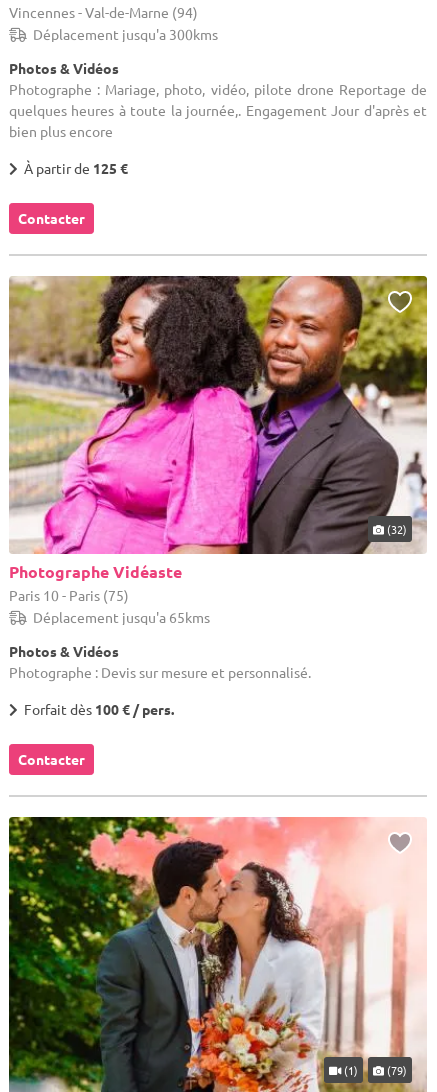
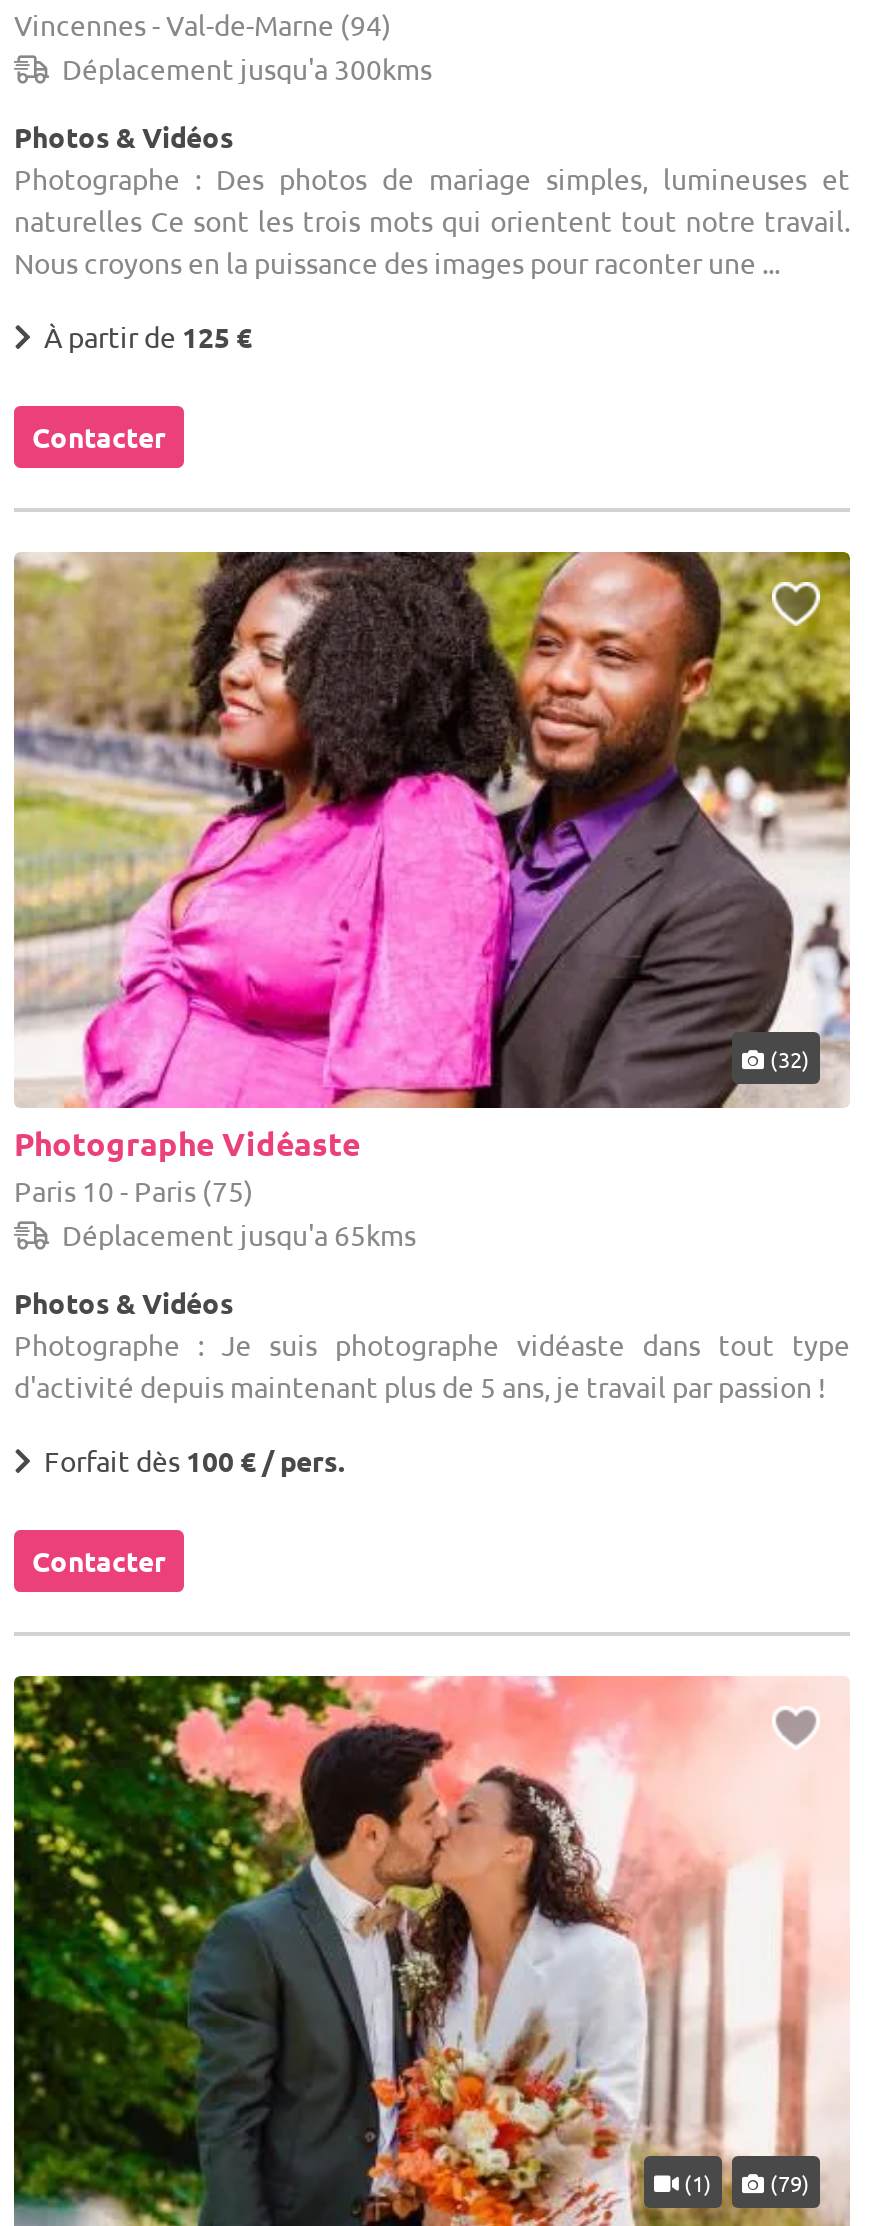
[9,80,427,140] Photographe : Mariage, photo, vidéo, pilote drone Reportage de | quelques heures à toute la journée,. Engagement Jour d'après et | bien plus encore -> [14,160,850,280] Photographe : Des photos de mariage simples, lumineuses et | naturelles Ce sont les trois mots qui orientent tout notre travail. | Nous croyons en la puissance des images pour raconter une ...
[9,663,311,681] Photographe : Devis sur mesure et personnalisé. -> [14,1325,850,1403] Photographe : Je suis photographe vidéaste dans tout type | d'activité depuis maintenant plus de 5 ans, je travail par passion !

